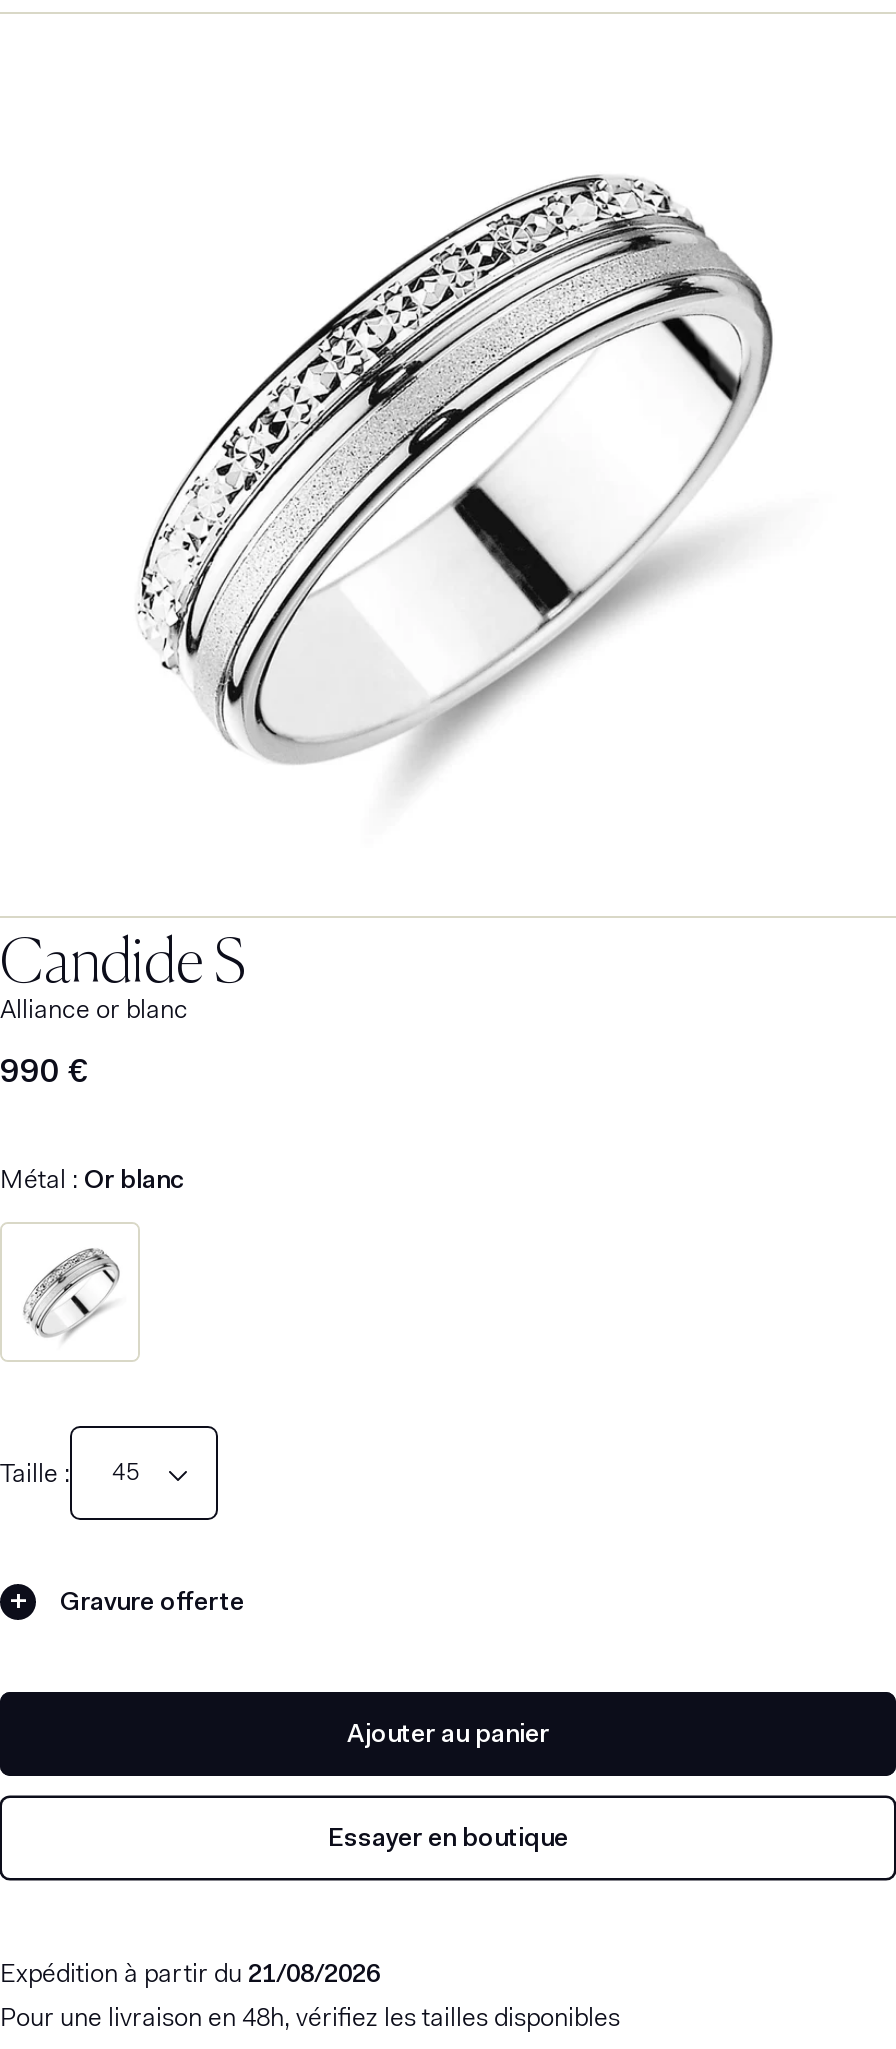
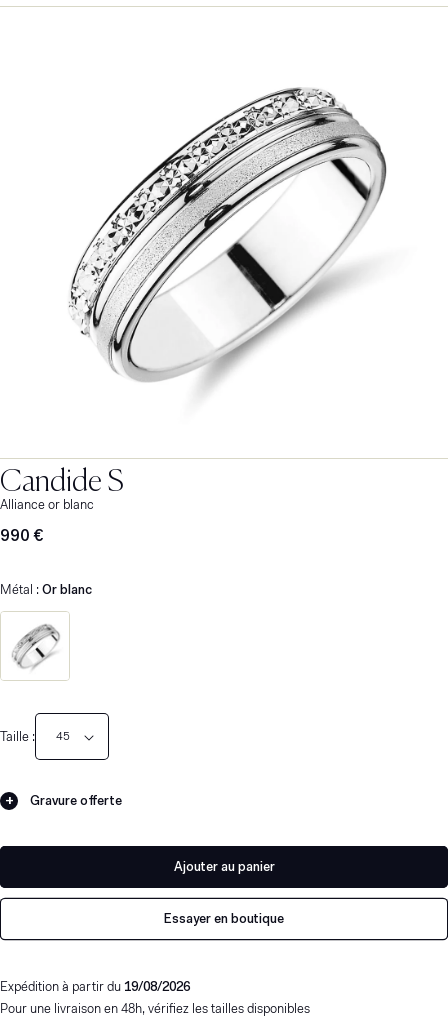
[0,1956,380,1990] Expédition à partir du 21/08/2026 -> [0,978,190,995] Expédition à partir du 19/08/2026

